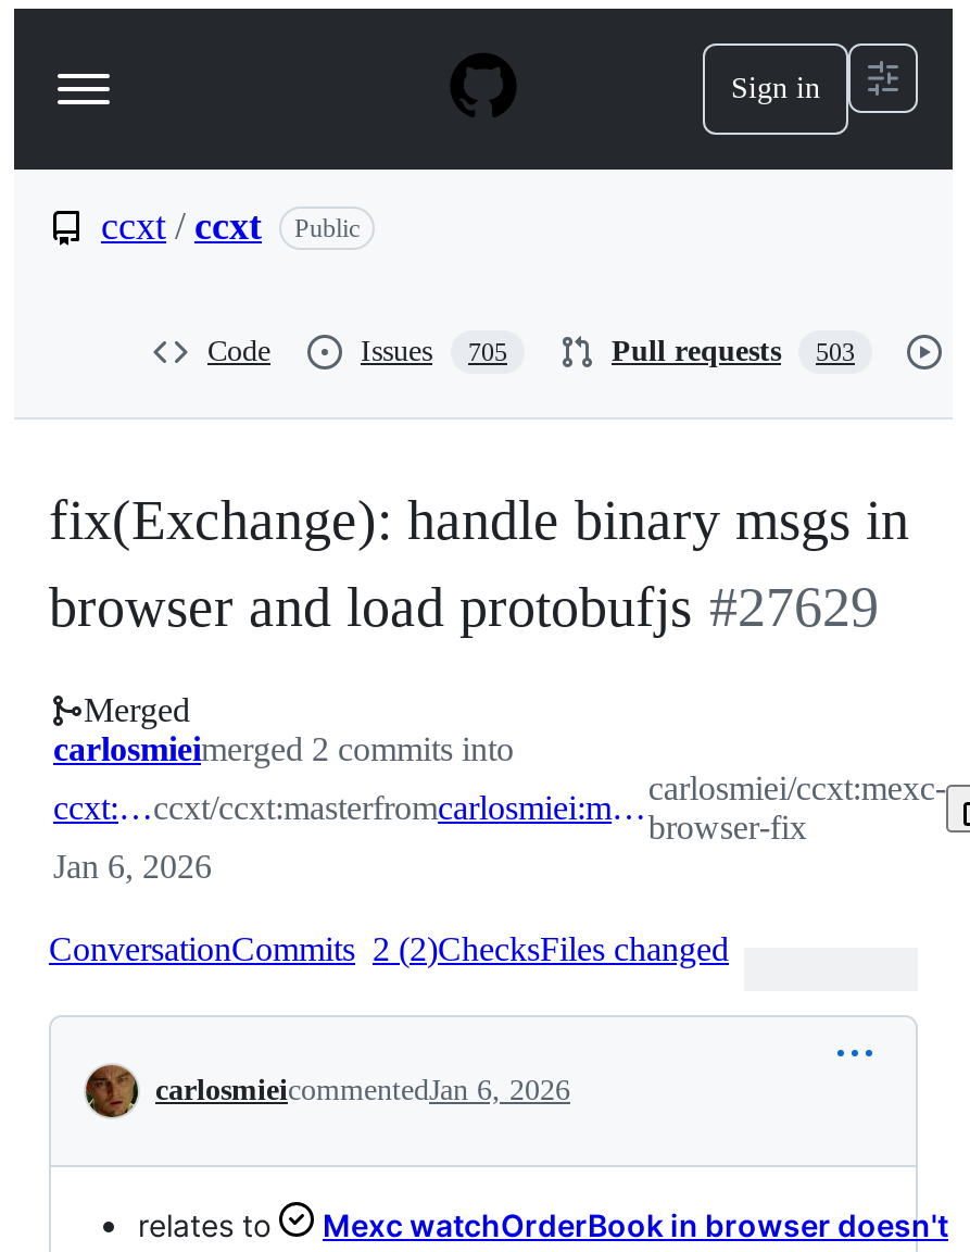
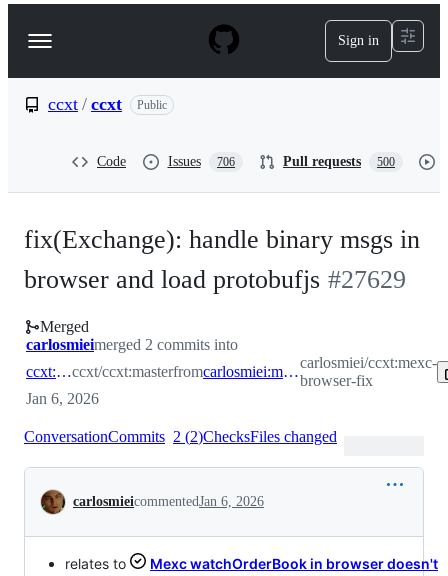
[361,335,507,367] Issues 705 -> [167,154,235,169] Issues 706
[612,335,855,367] Pull requests 503 -> [283,154,395,169] Pull requests 500

